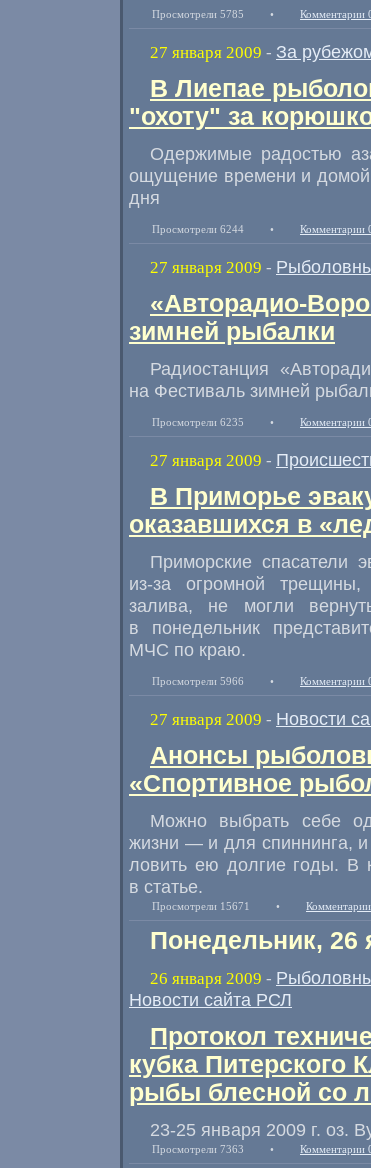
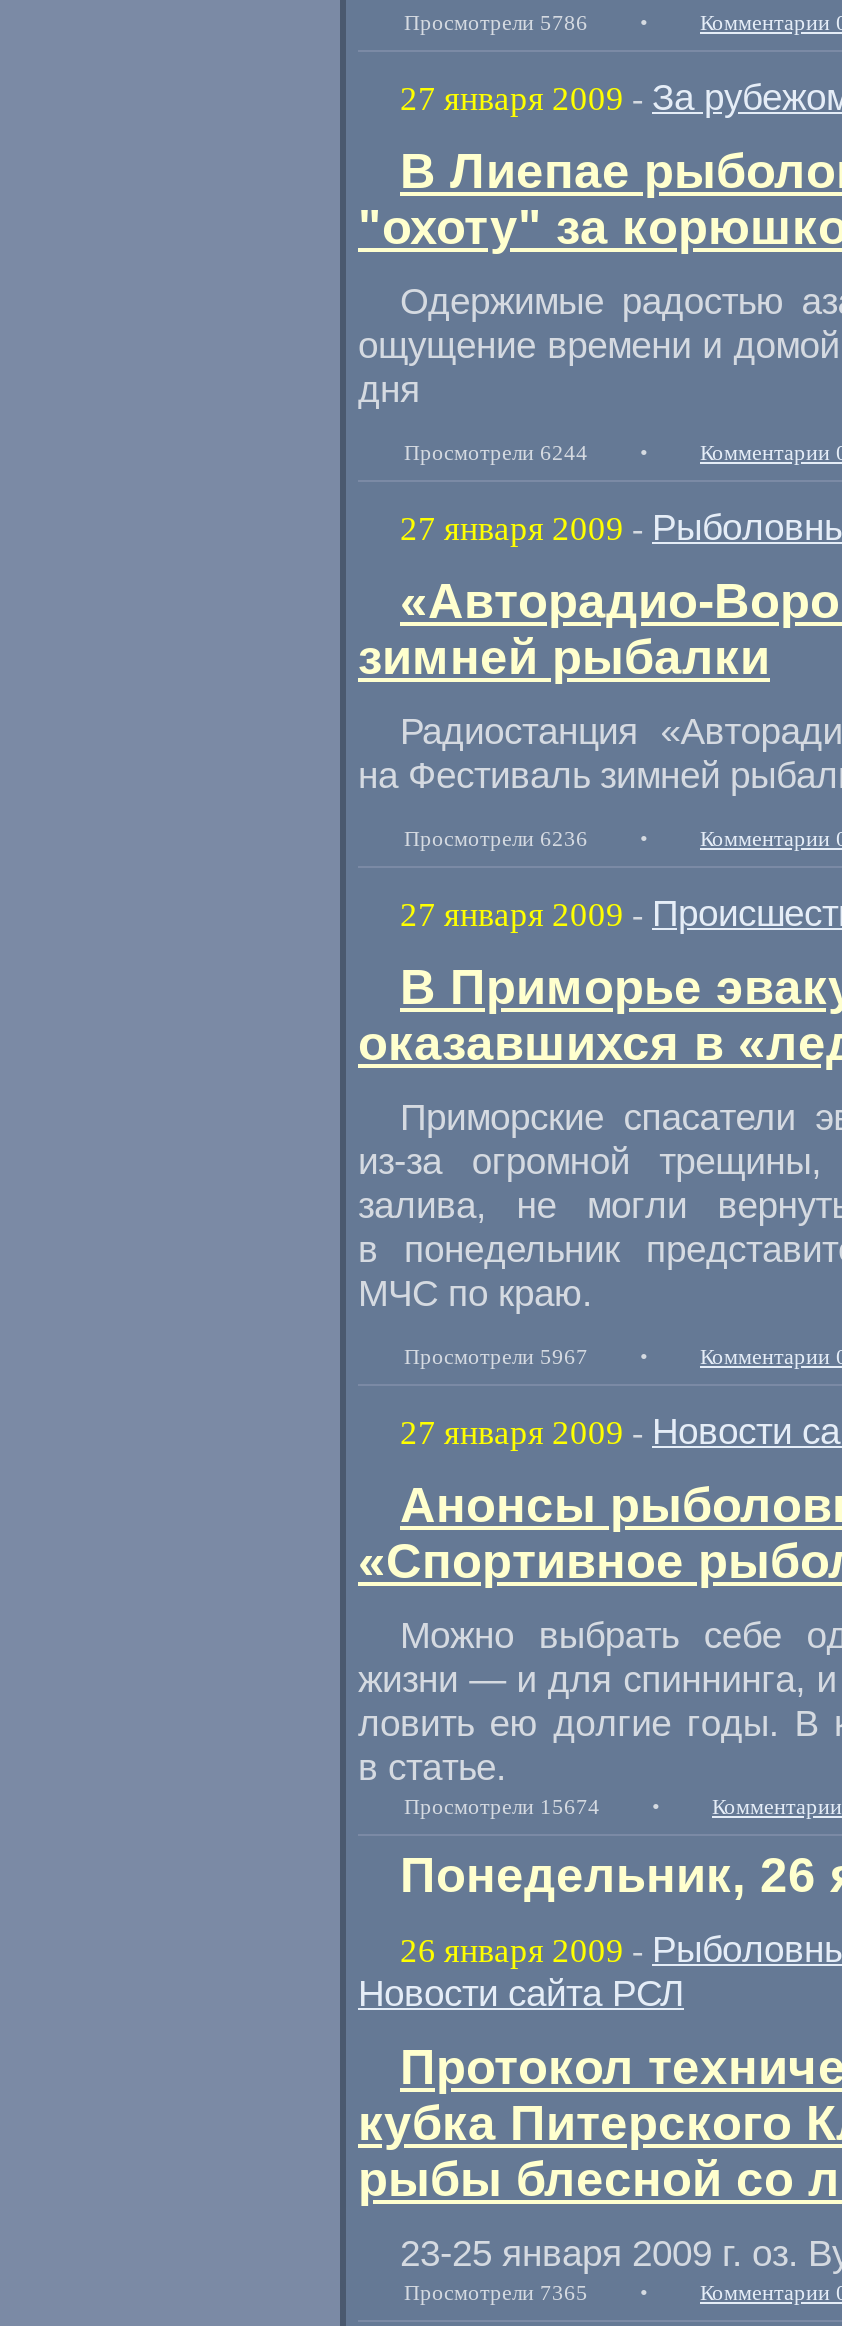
[152,8,244,20] Просмотрели 5785 -> [404,10,588,34] Просмотрели 5786
[152,416,244,428] Просмотрели 6235 -> [404,826,588,850] Просмотрели 6236
[152,675,244,687] Просмотрели 5966 -> [404,1344,588,1368] Просмотрели 5967
[152,900,250,912] Просмотрели 15671 -> [404,1794,600,1818] Просмотрели 15674
[152,1143,244,1155] Просмотрели 7363 -> [404,2280,588,2304] Просмотрели 7365

